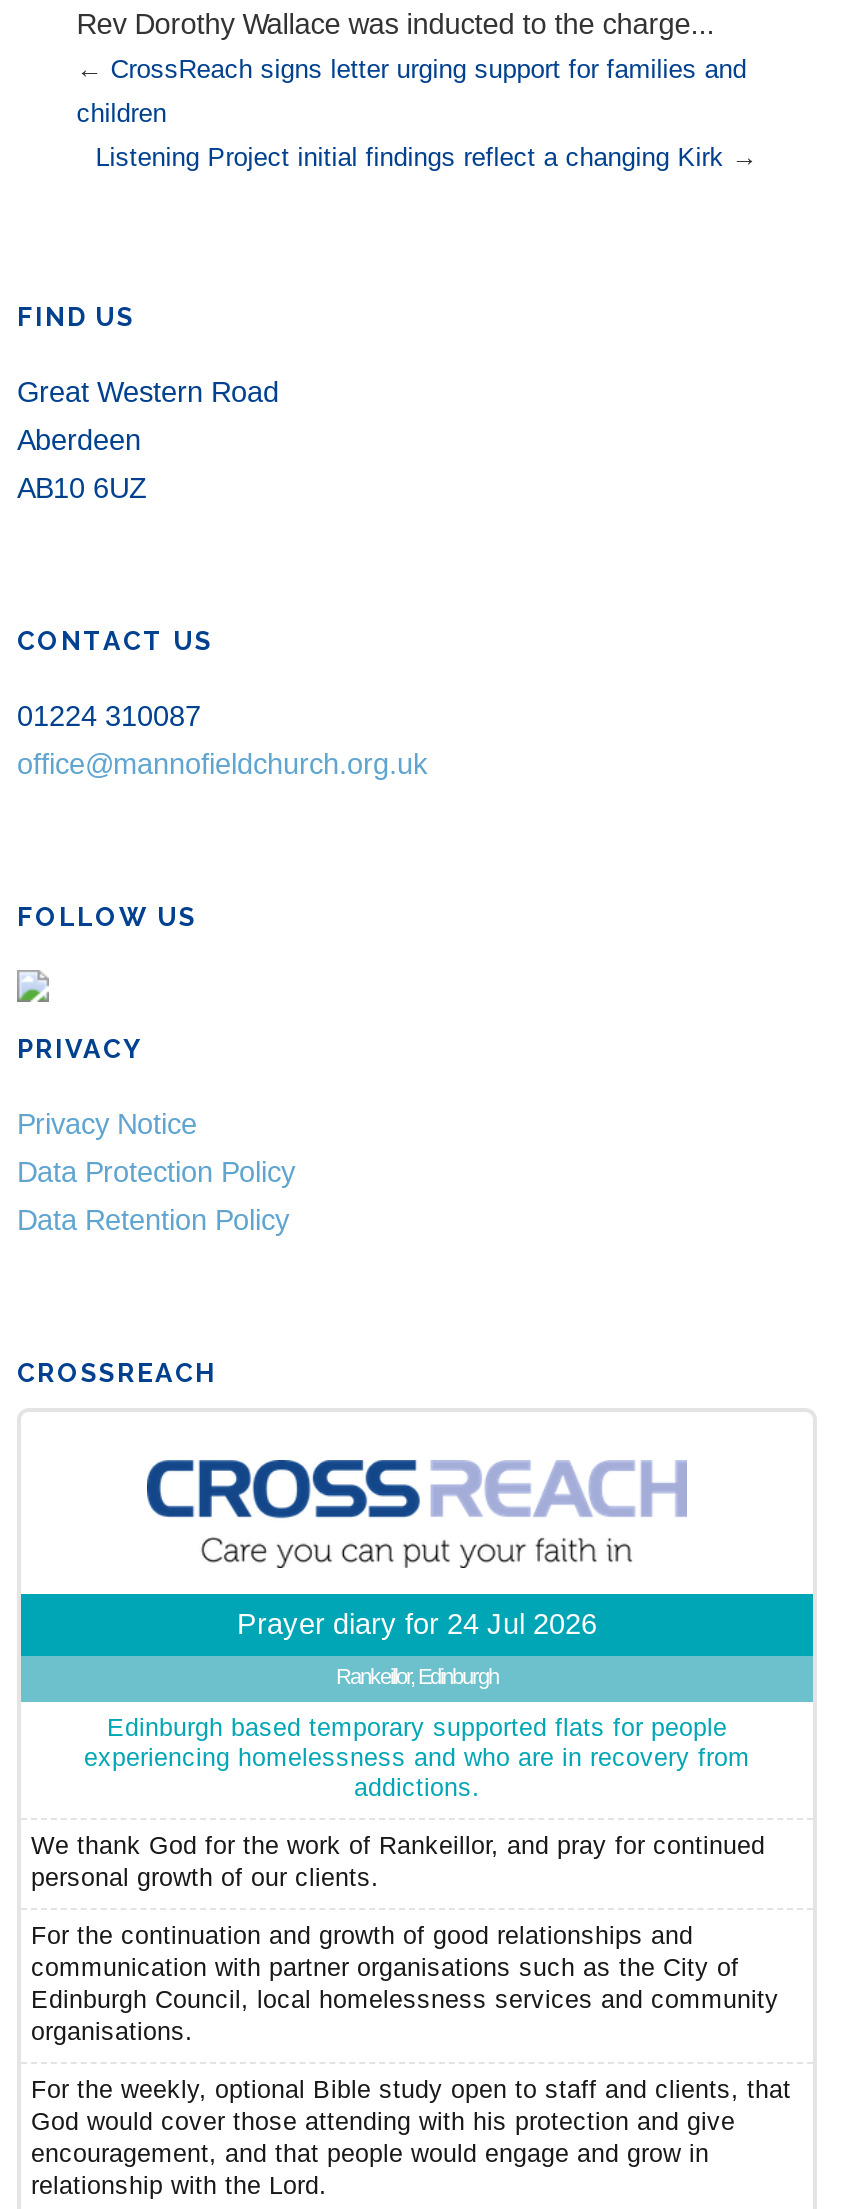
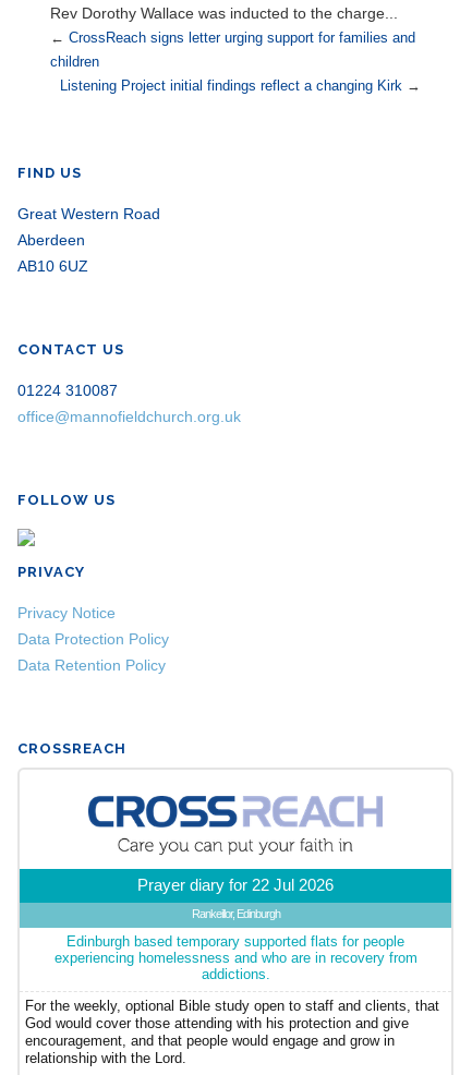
[237,1608,597,1640] Prayer diary for 24 Jul 2026 -> [137,877,334,894] Prayer diary for 22 Jul 2026
[31,1832,779,2046] We thank God for the work of Rankeillor, and pray for continued | personal growth of our clients. | For the continuation and growth of good relationships and | communication with partner organisations such as the City of | Edinburgh Council, local homelessness services and community | organisations. -> none

